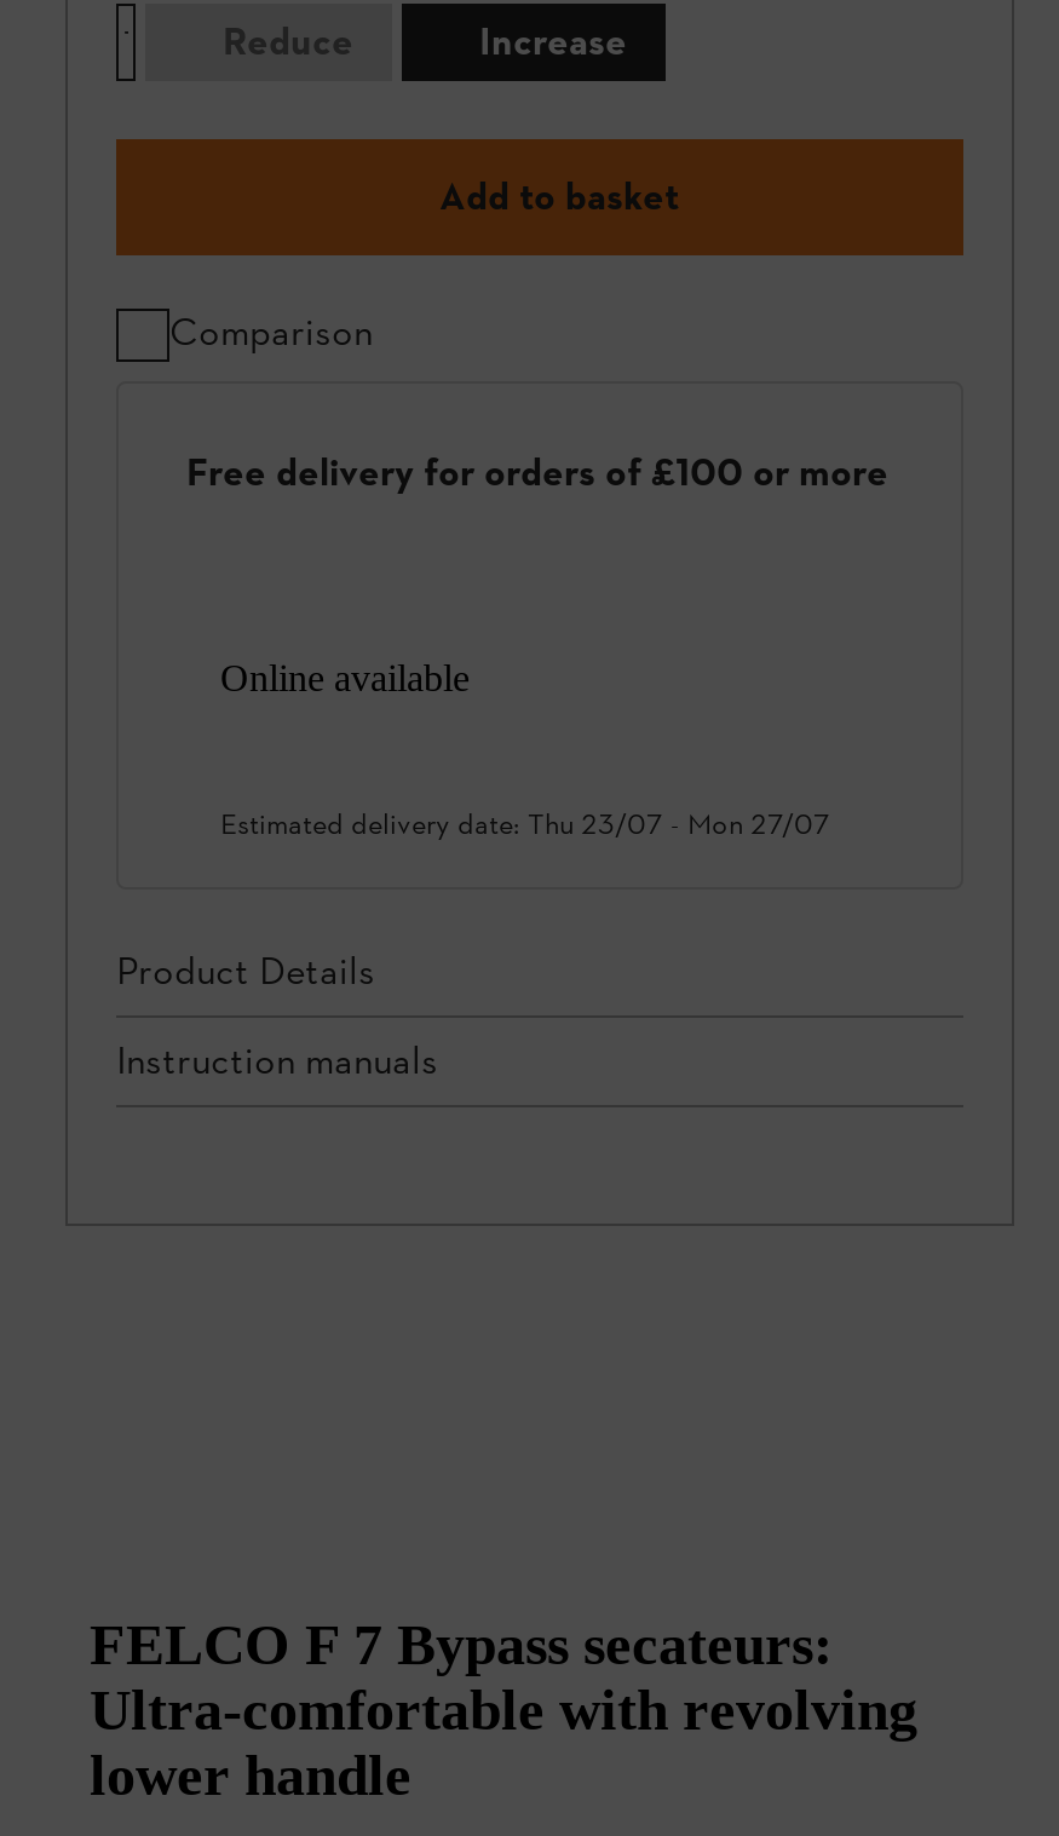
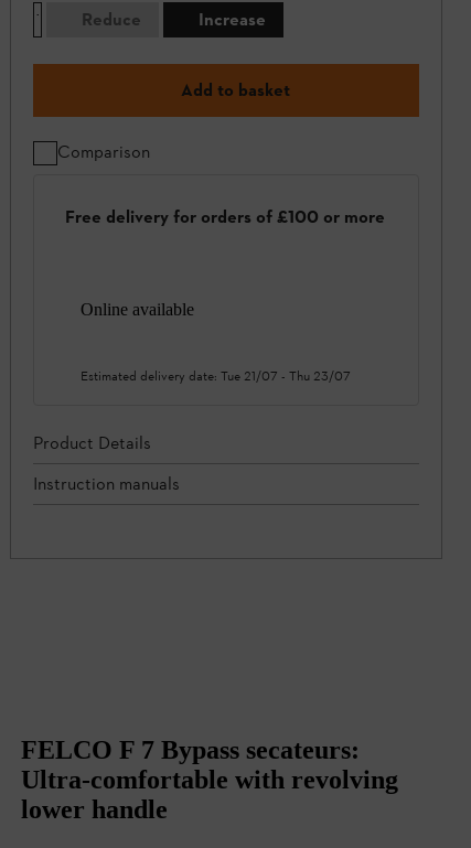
[220,807,830,841] Estimated delivery date: Thu 23/07 - Mon 27/07 -> [81,368,351,384] Estimated delivery date: Tue 21/07 - Thu 23/07

